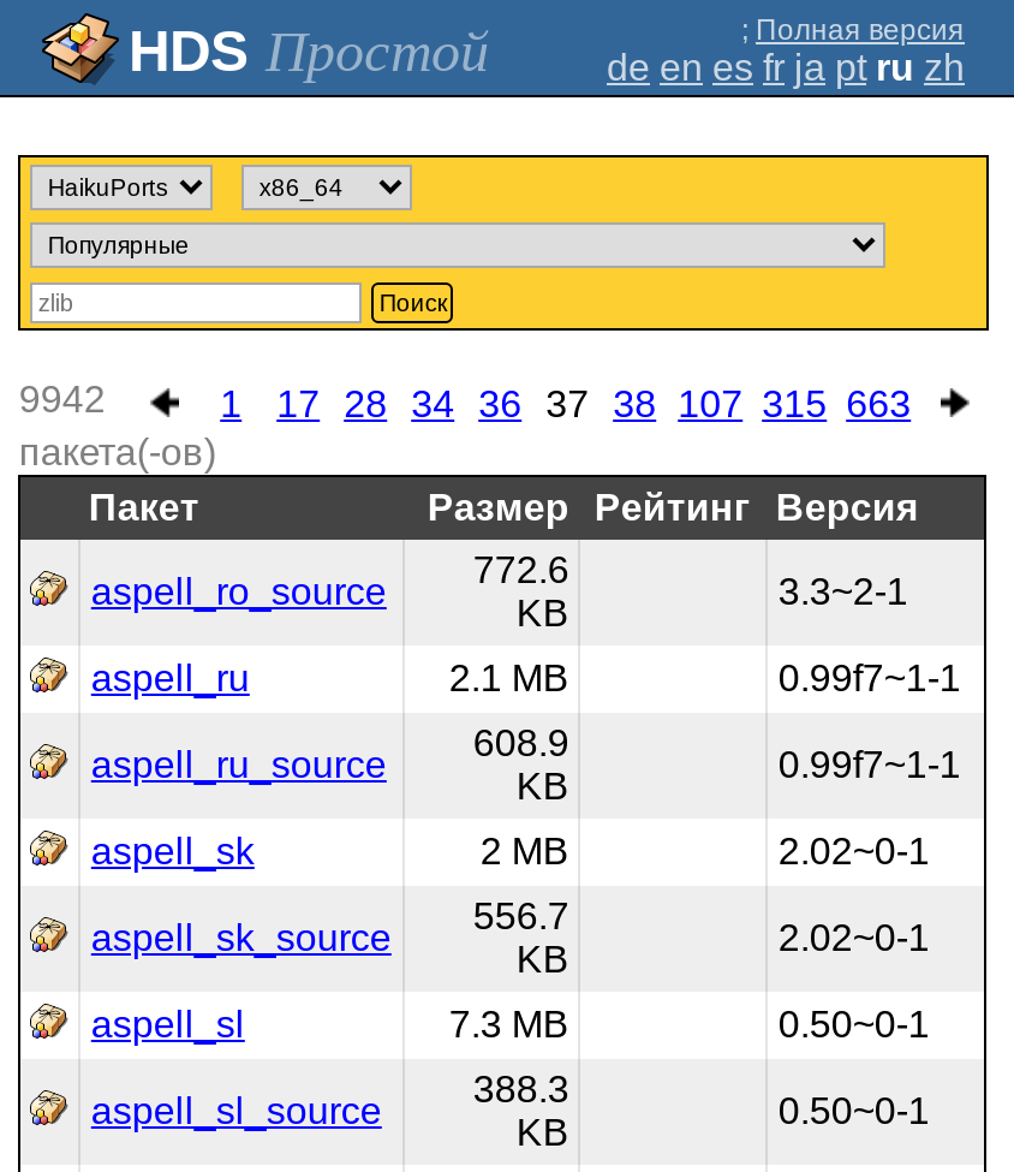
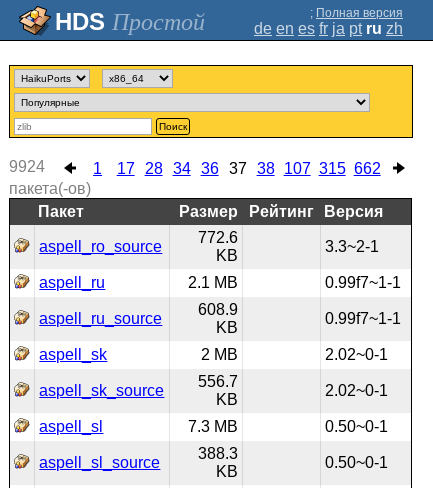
[19,379,105,420] 9942 -> [9,158,45,175] 9924
[220,383,911,424] 1 17 28 34 36 37 38 107 315 663 -> [93,160,381,177] 1 17 28 34 36 37 38 107 315 662

